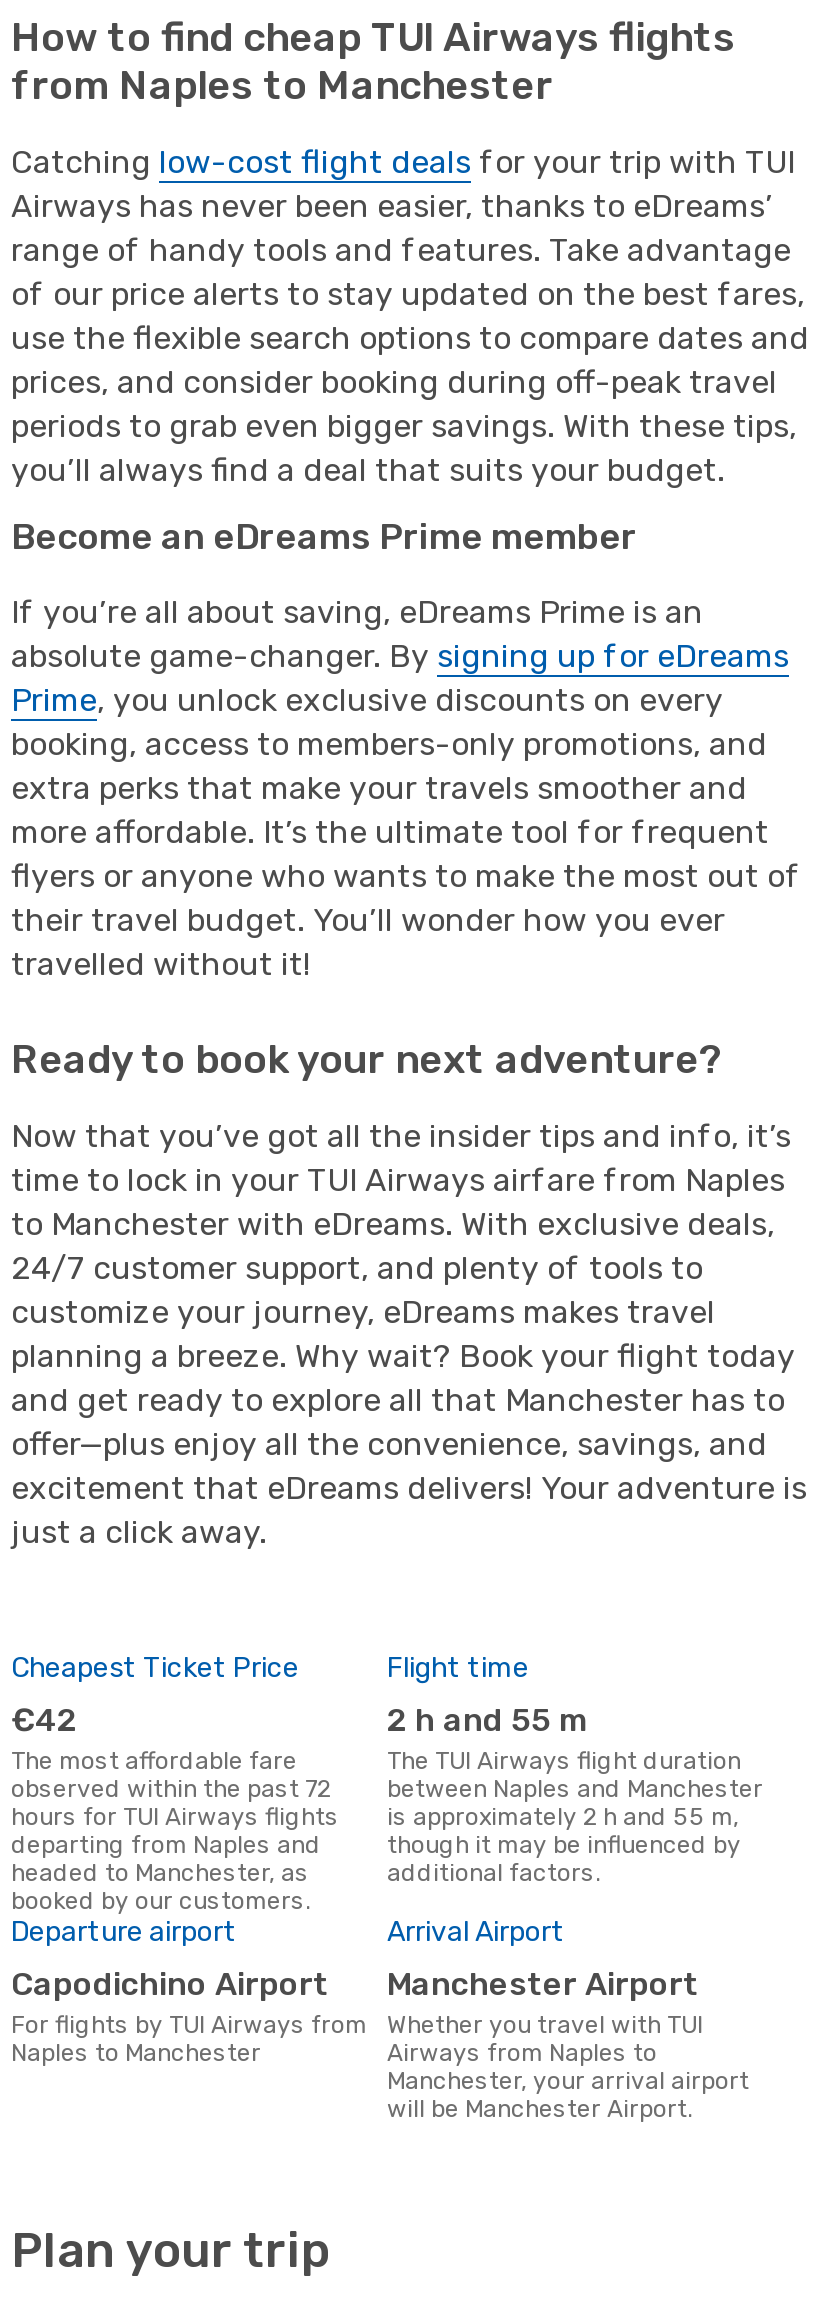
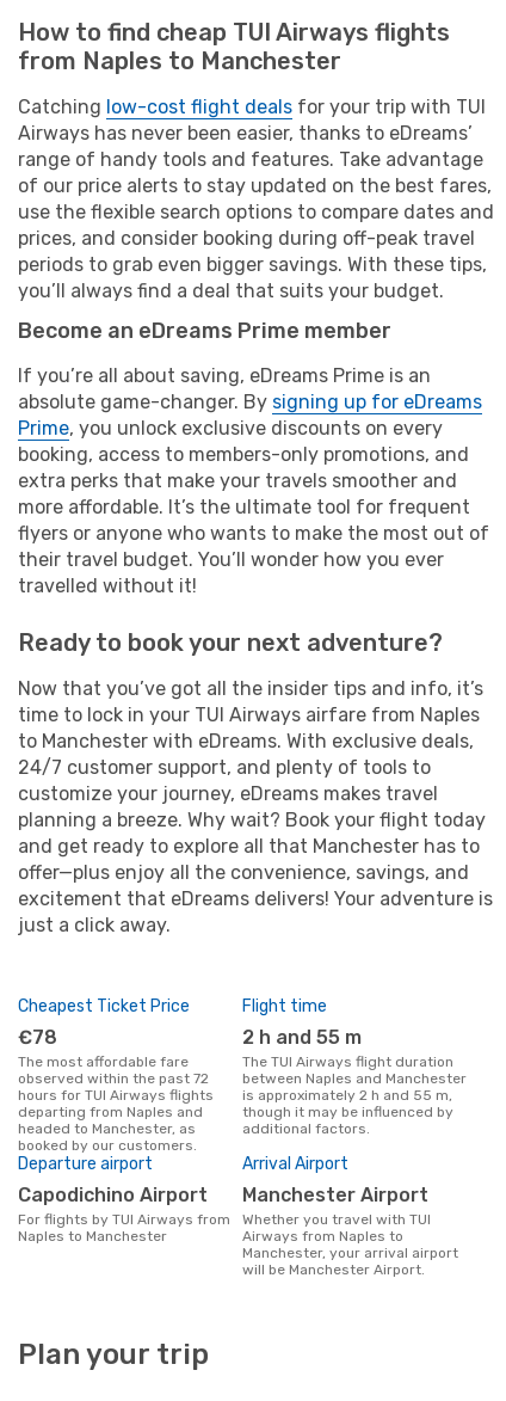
[35,1701,77,1739] €42 -> [32,1026,57,1048] €78

